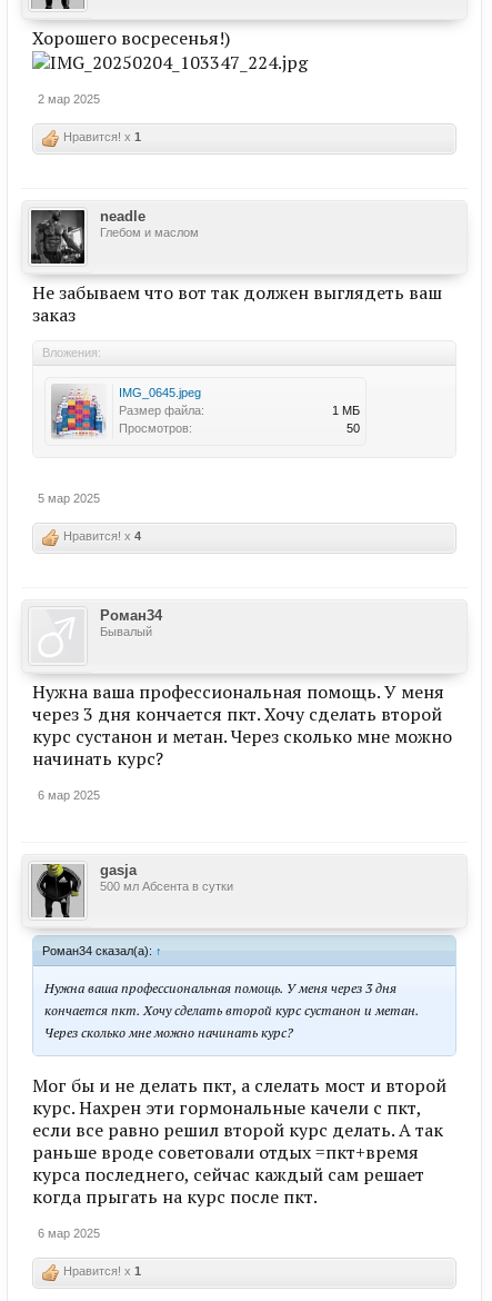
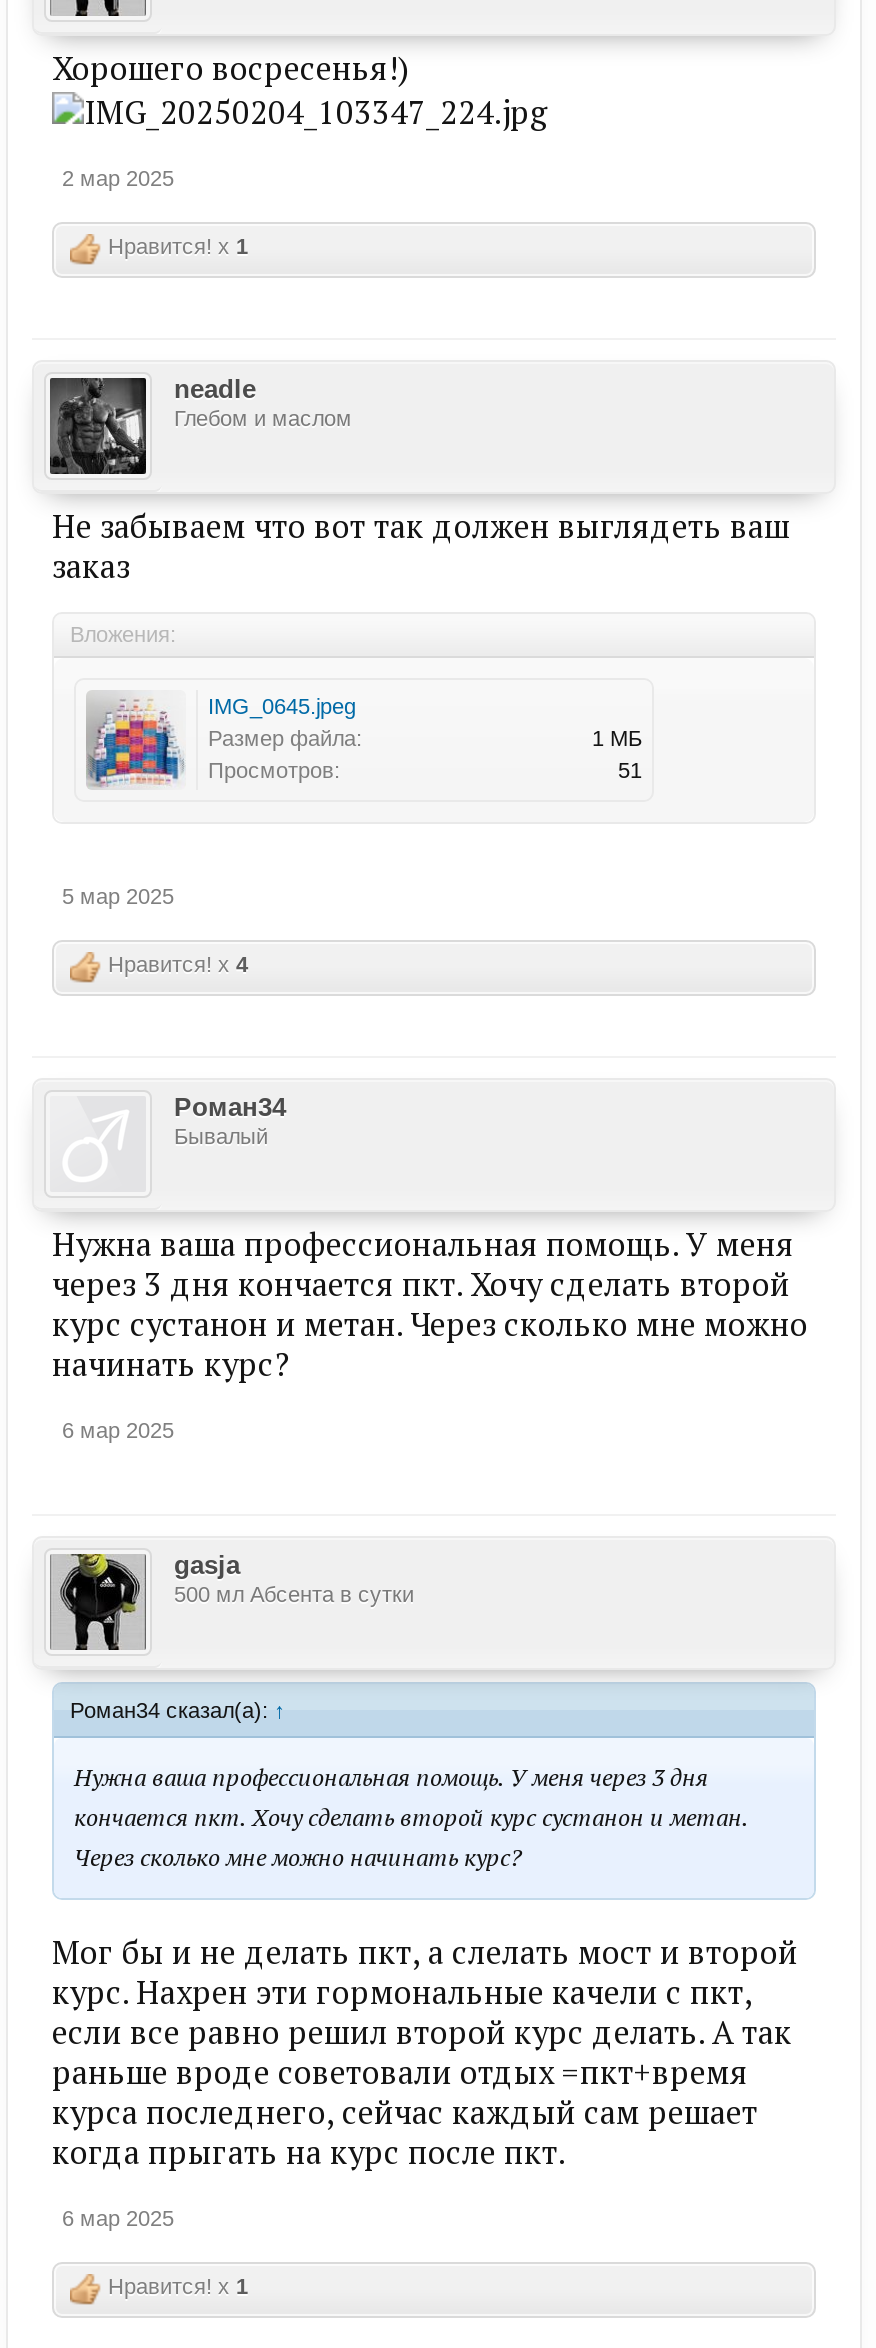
[347,422,360,435] 50 -> [618,758,642,782] 51

